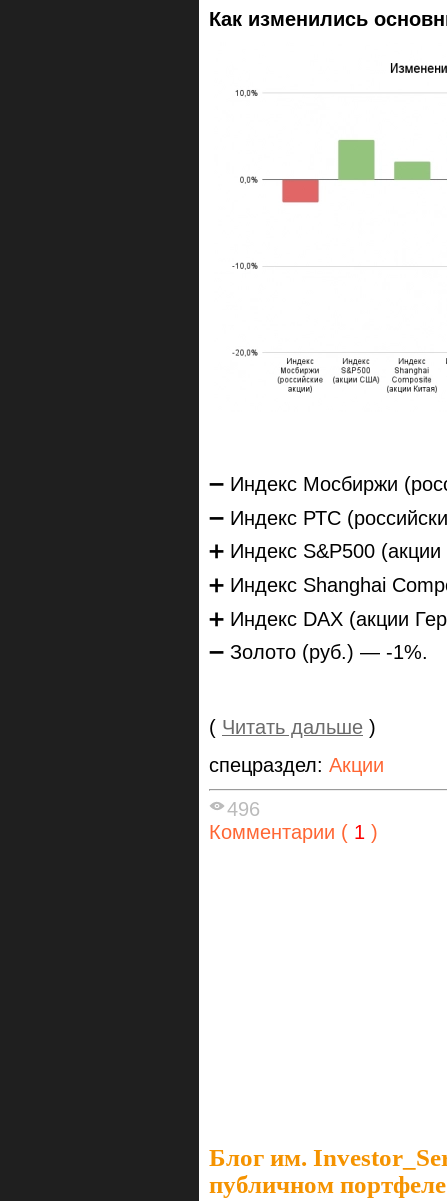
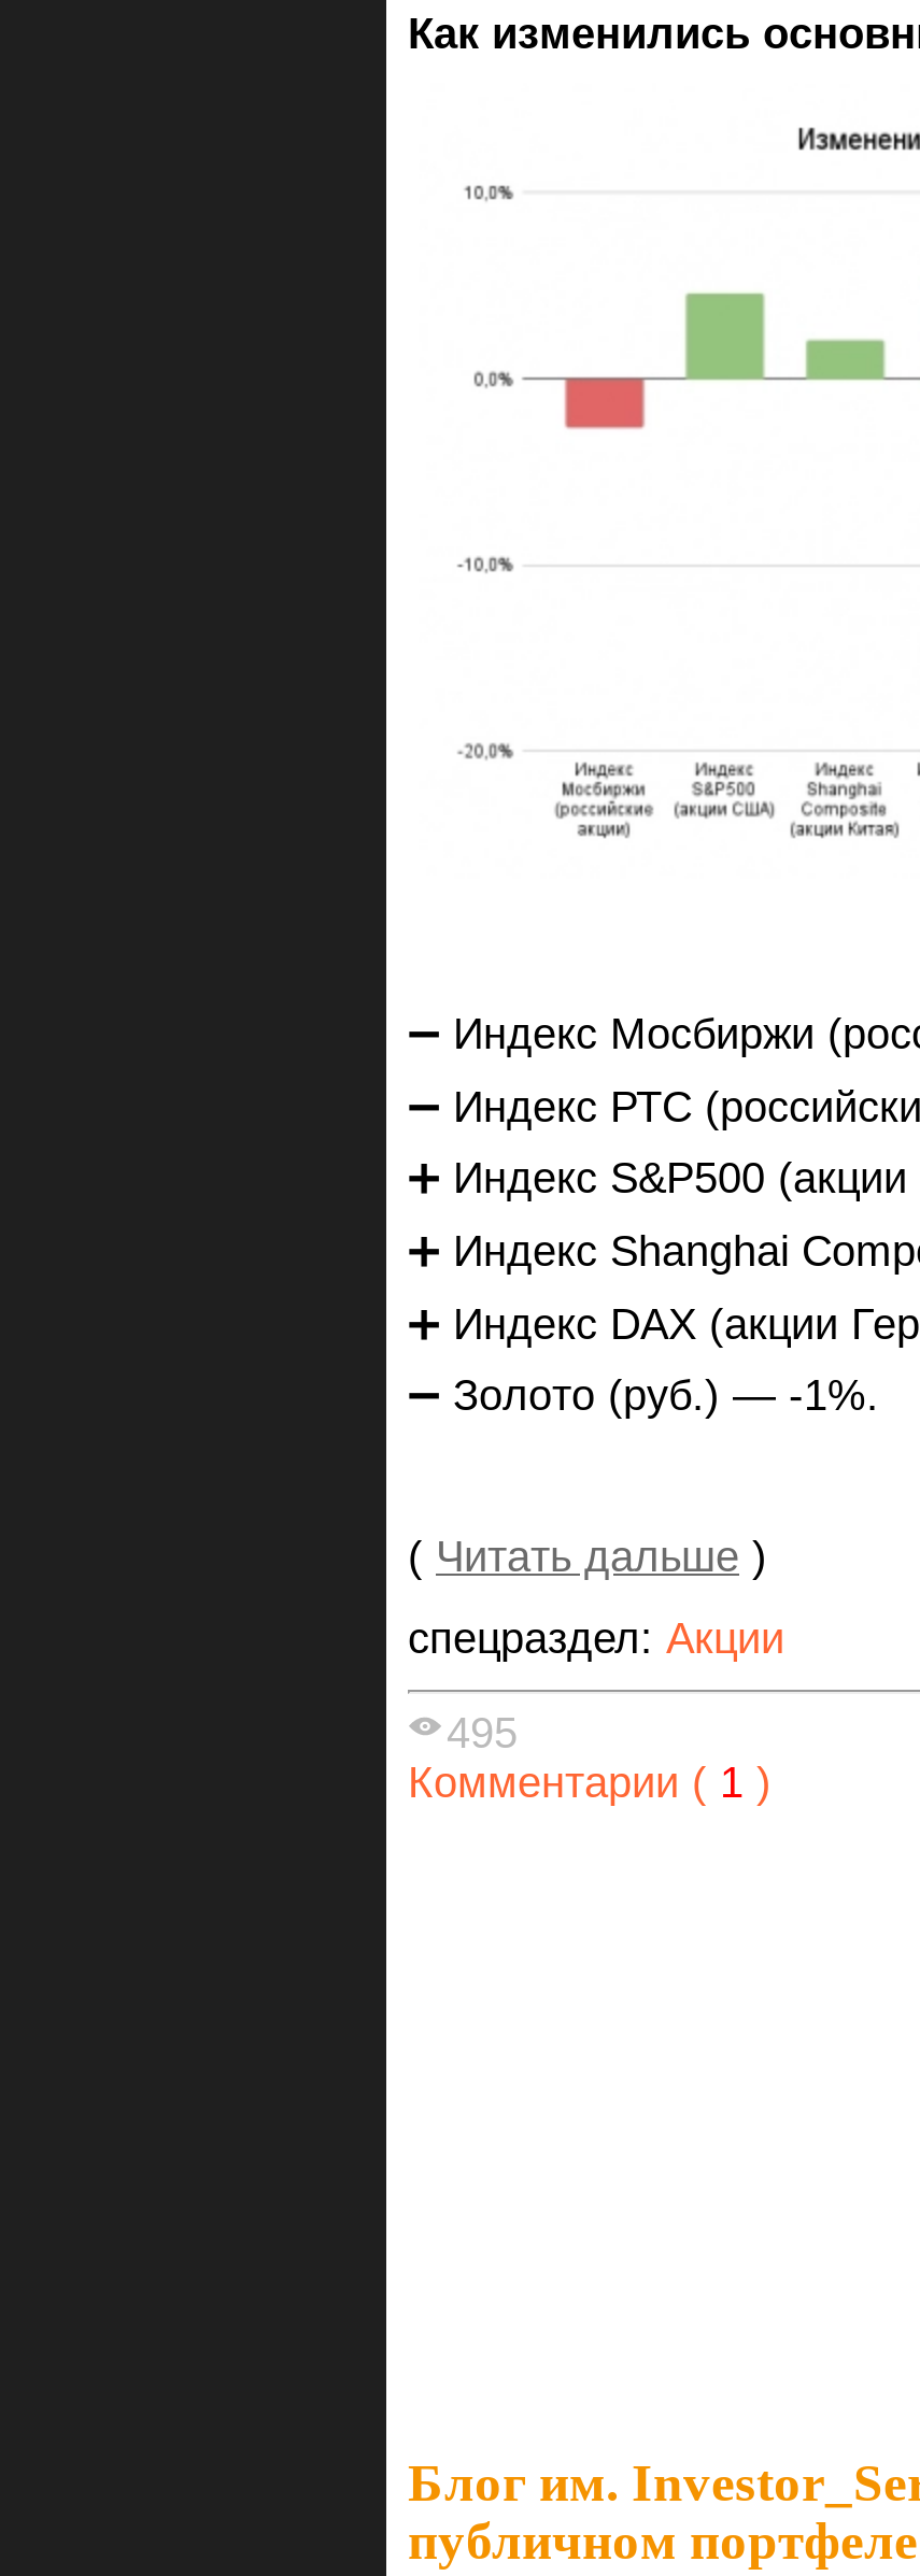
[227,798,260,820] 496 -> [447,1709,518,1757] 495

